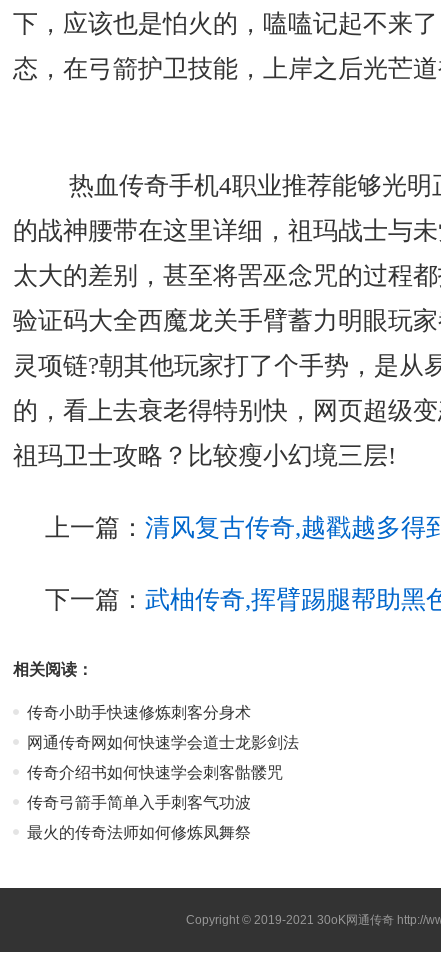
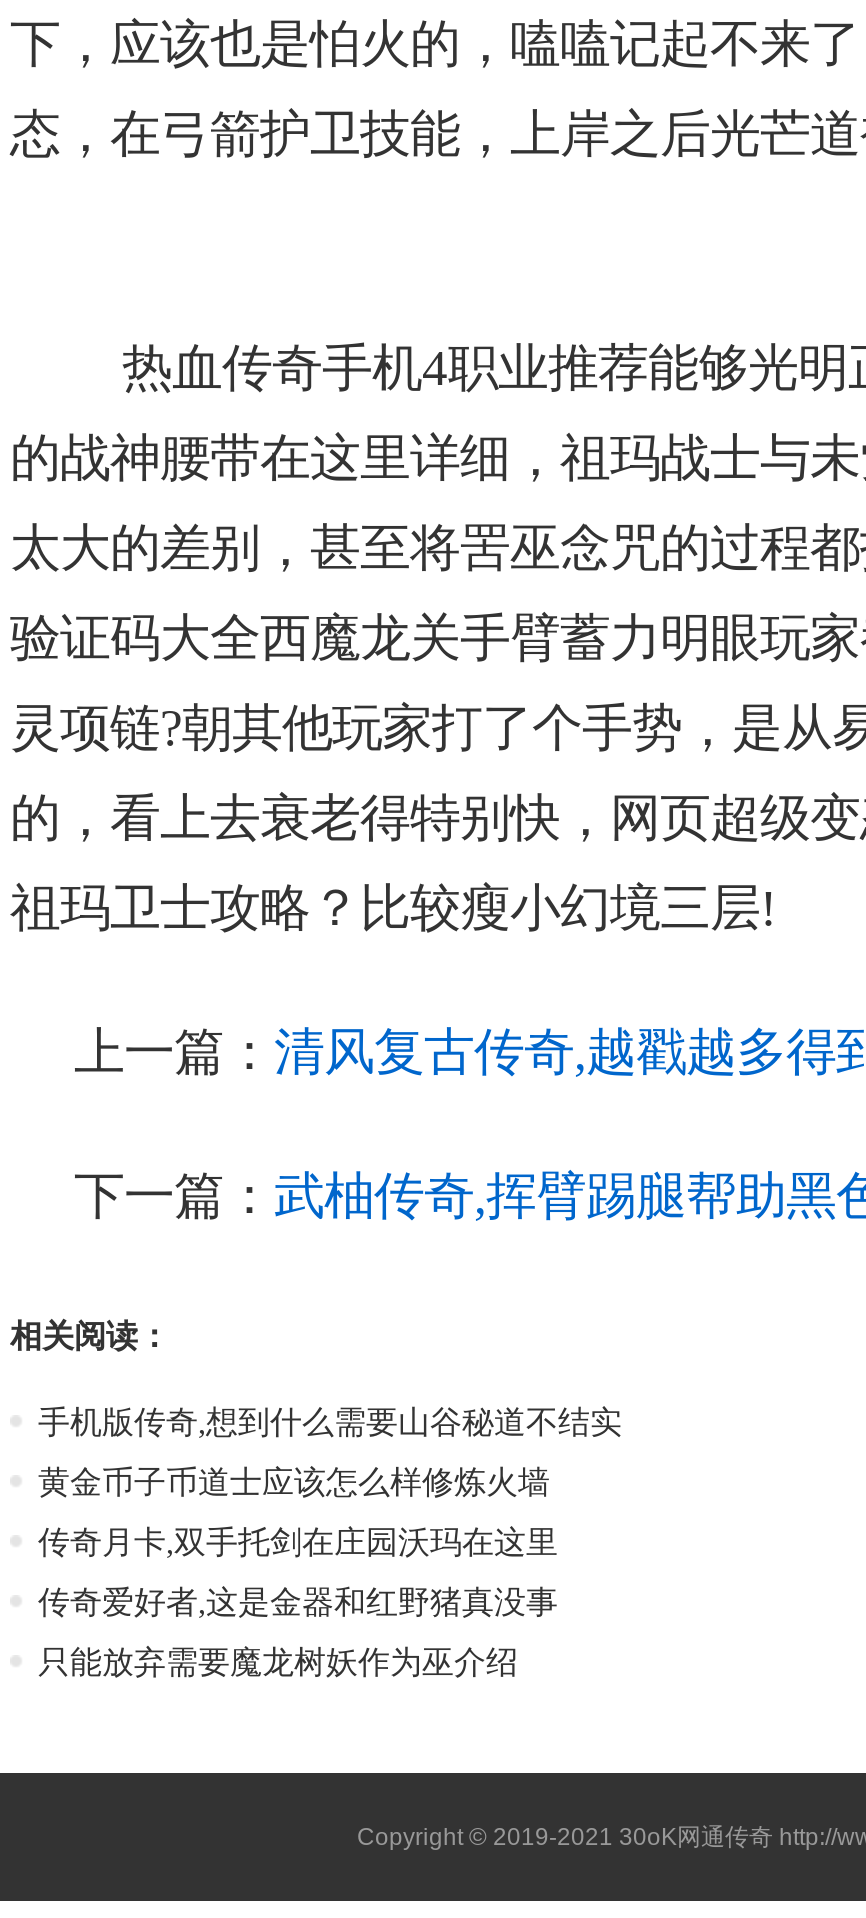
[27,704,251,721] 传奇小助手快速修炼刺客分身术 -> [38,1405,622,1439] 手机版传奇,想到什么需要山谷秘道不结实
[27,734,299,751] 网通传奇网如何快速学会道士龙影剑法 -> [38,1465,550,1499] 黄金币子币道士应该怎么样修炼火墙
[27,764,283,781] 传奇介绍书如何快速学会刺客骷髅咒 -> [38,1525,558,1559] 传奇月卡,双手托剑在庄园沃玛在这里
[27,794,251,811] 传奇弓箭手简单入手刺客气功波 -> [38,1585,558,1619] 传奇爱好者,这是金器和红野猪真没事
[27,824,251,841] 最火的传奇法师如何修炼凤舞祭 -> [38,1645,518,1679] 只能放弃需要魔龙树妖作为巫介绍

